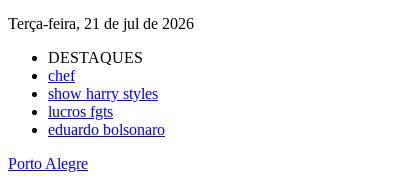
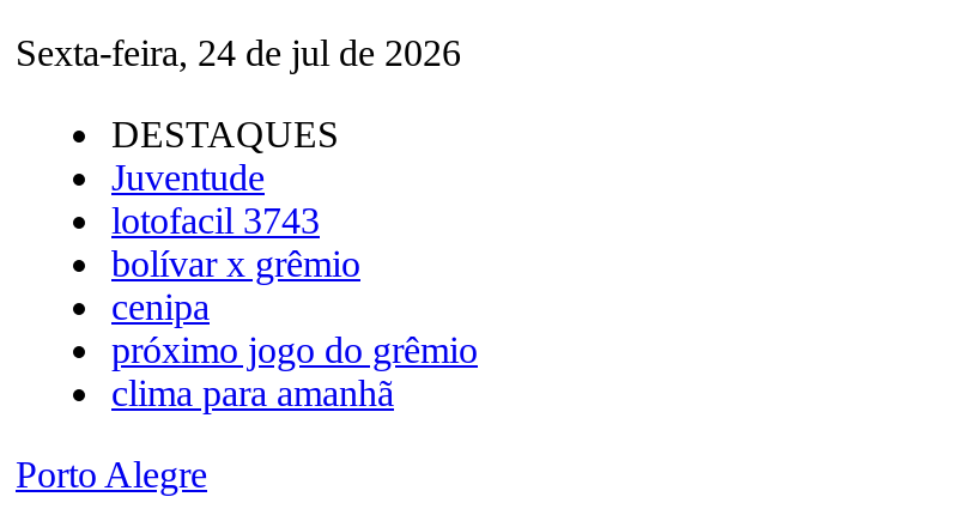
[8,15,194,32] Terça-feira, 21 de jul de 2026 -> [16,32,461,73] Sexta-feira, 24 de jul de 2026
[48,67,165,138] chef | show harry styles | lucros fgts | eduardo bolsonaro -> [111,157,478,413] Juventude | lotofacil 3743 | bolívar x grêmio | cenipa | próximo jogo do grêmio | clima para amanhã

